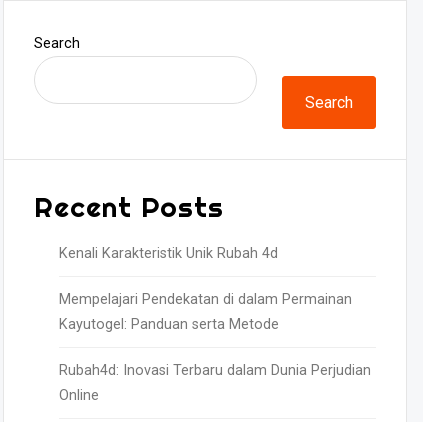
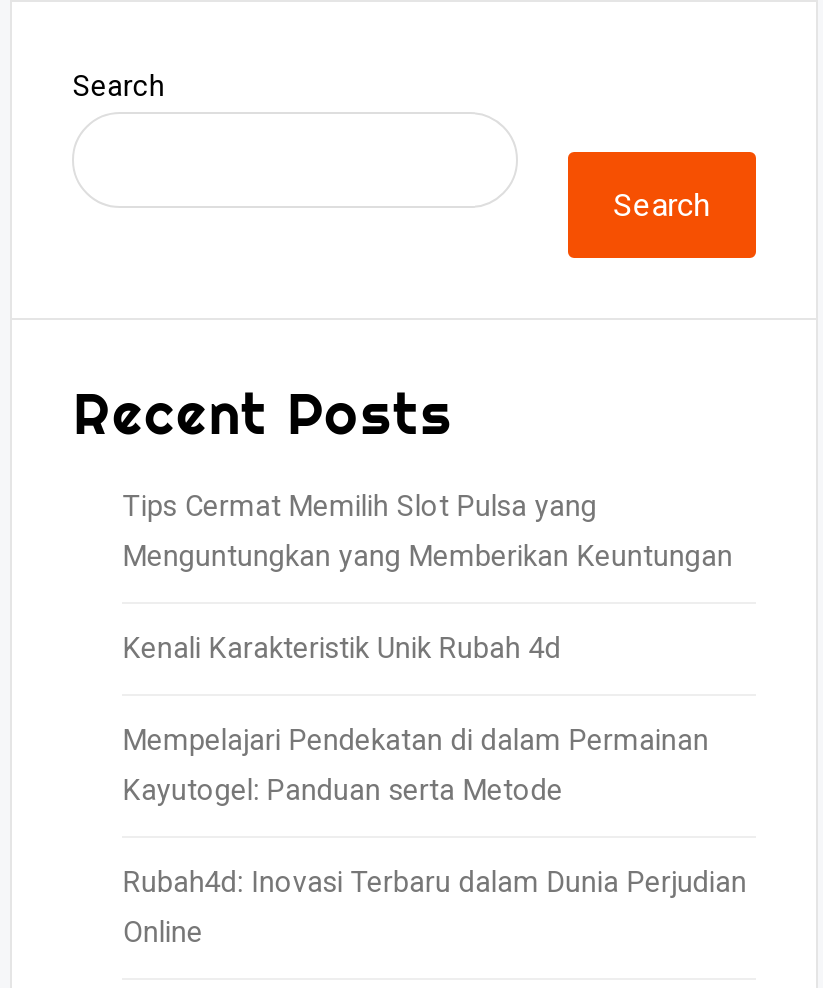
none -> [123,490,733,574] Tips Cermat Memilih Slot Pulsa yang | Menguntungkan yang Memberikan Keuntungan

